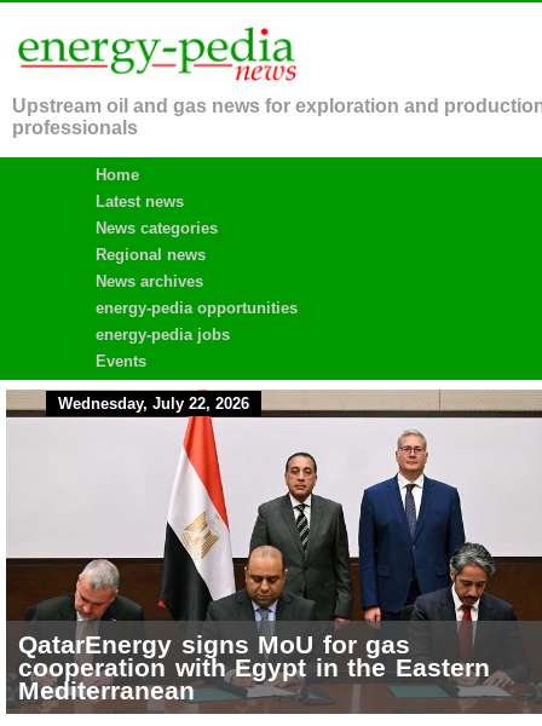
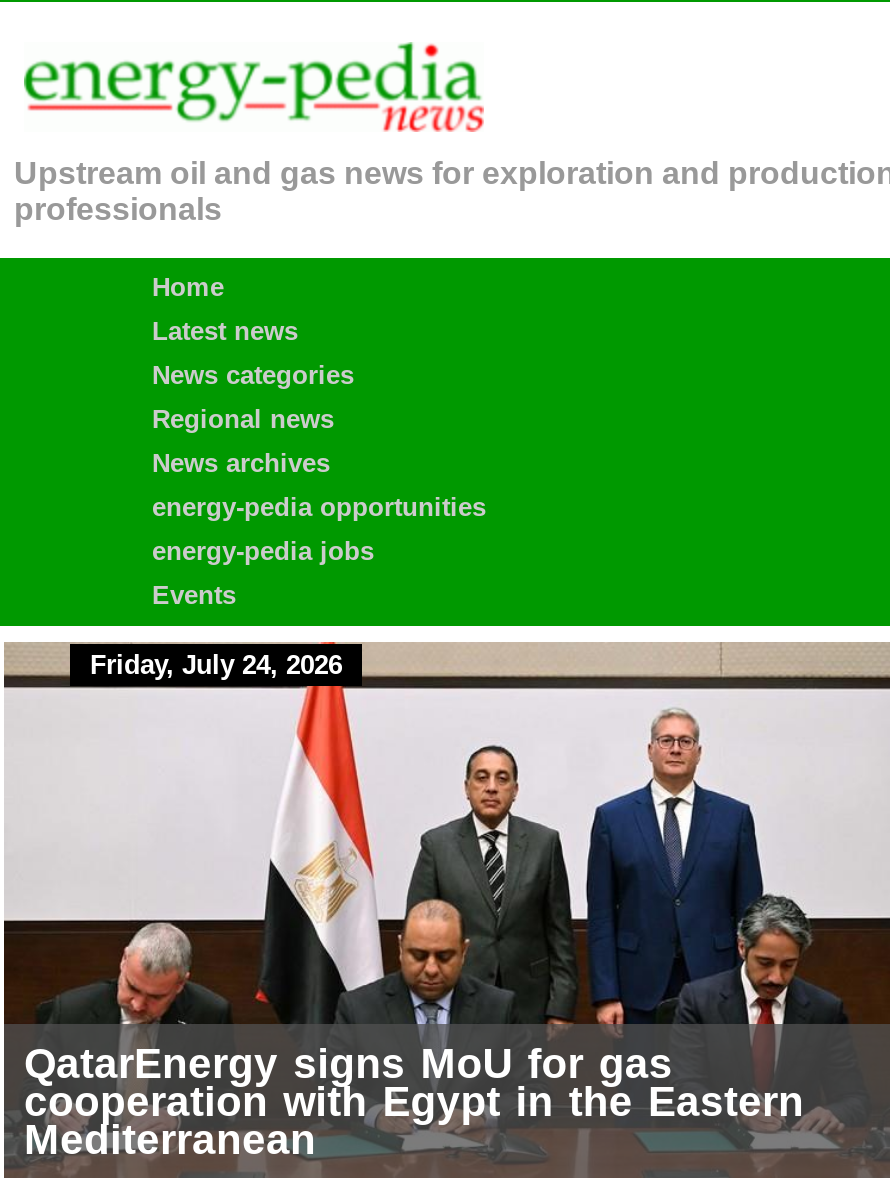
[58,394,249,413] Wednesday, July 22, 2026 -> [90,650,342,680] Friday, July 24, 2026

